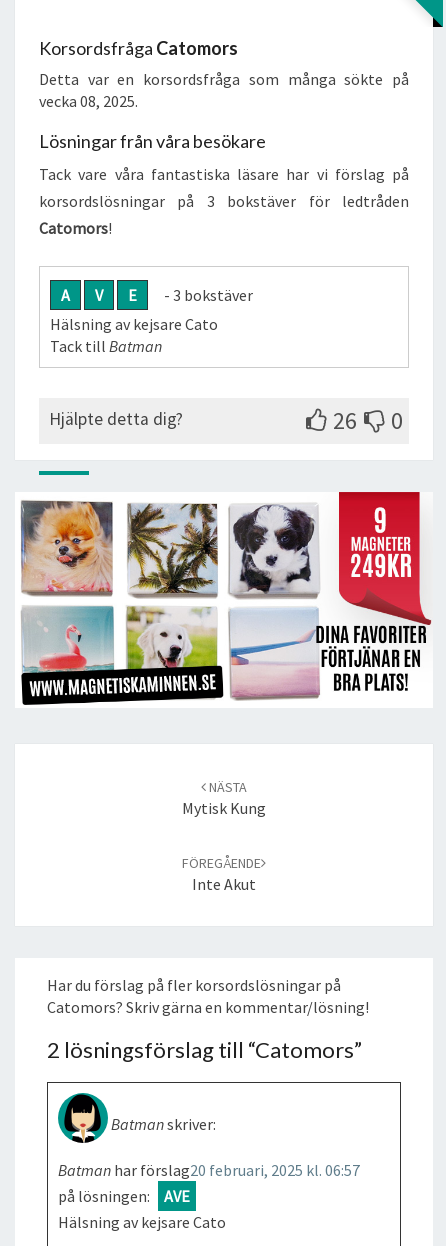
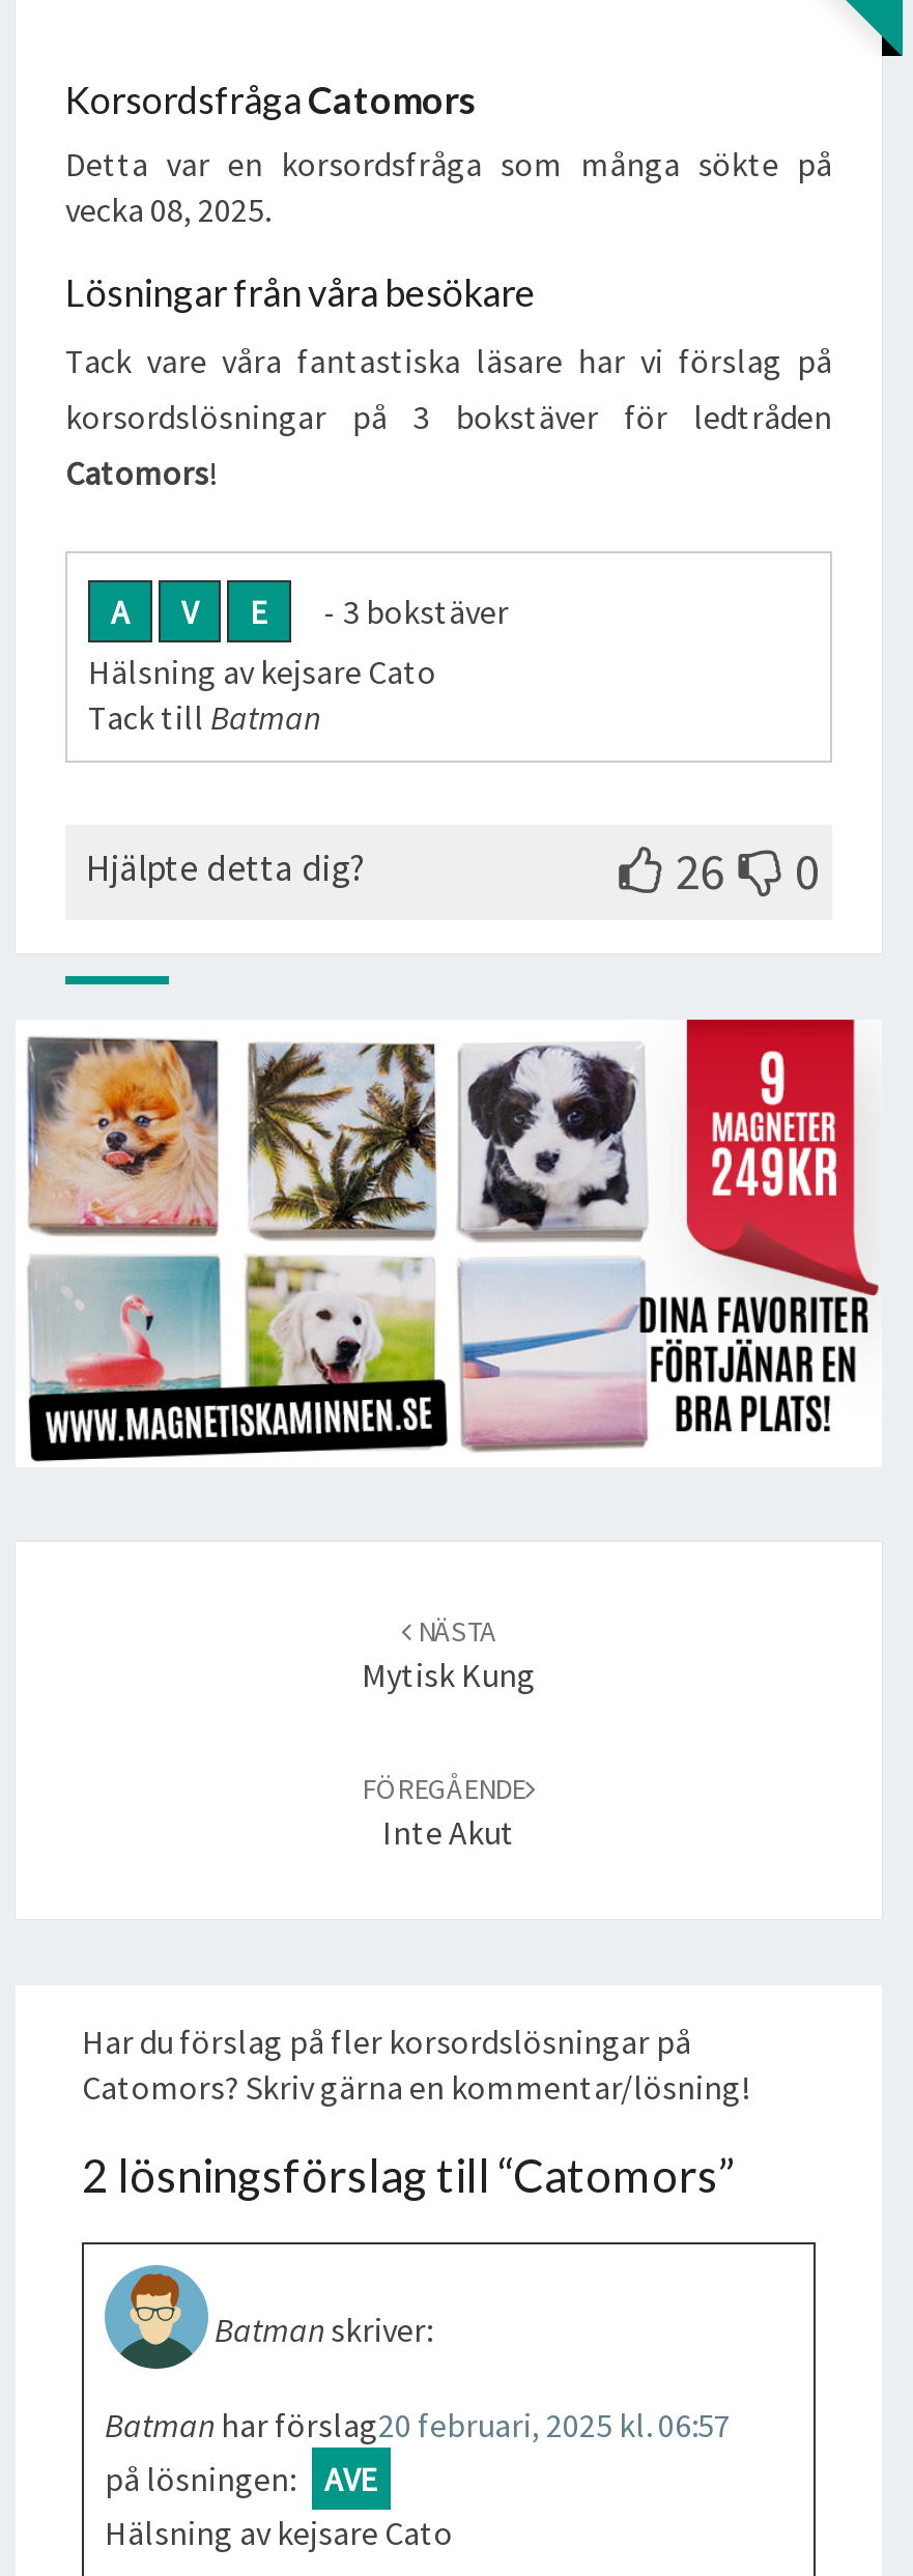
[58,1093,108,1143] [image] -> [109,2267,204,2369] [image]

